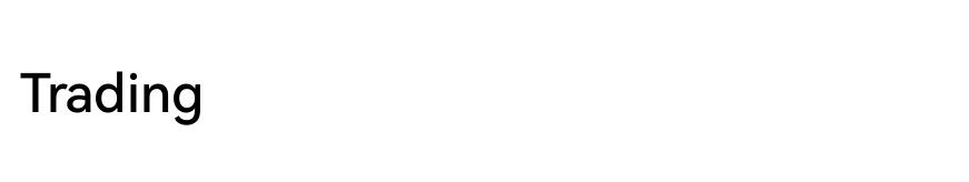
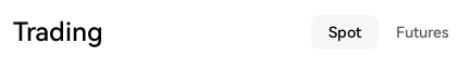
none -> [329,24,448,41] Spot | Futures

